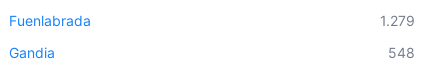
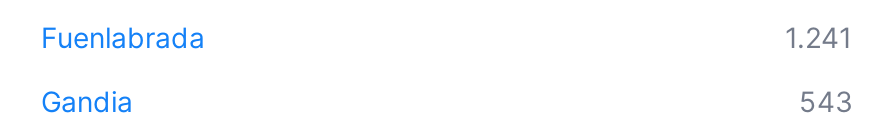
[380,12,415,29] 1.279 -> [785,19,853,53] 1.241
[388,44,415,61] 548 -> [799,83,853,117] 543

